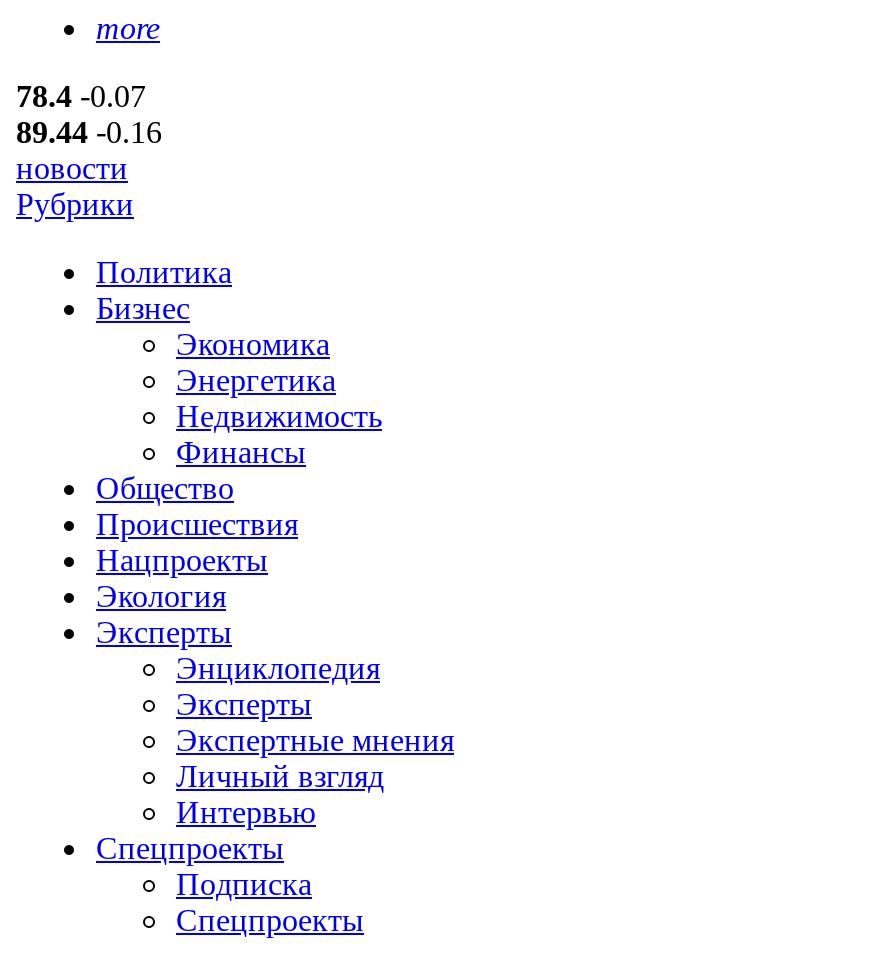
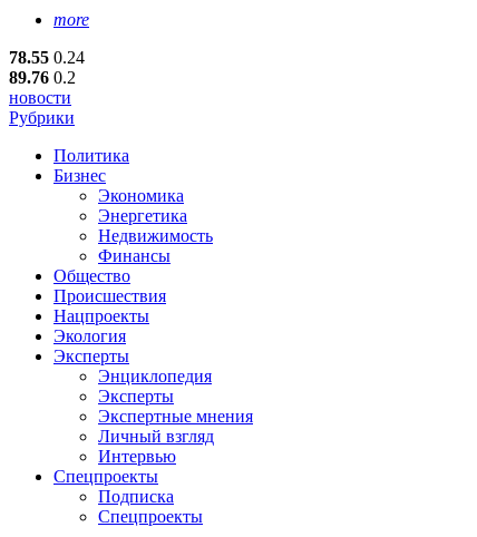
[16,79,146,113] 78.4 -0.07 -> [9,48,85,67] 78.55 0.24
[16,115,162,149] 89.44 -0.16 -> [9,68,76,87] 89.76 0.2

